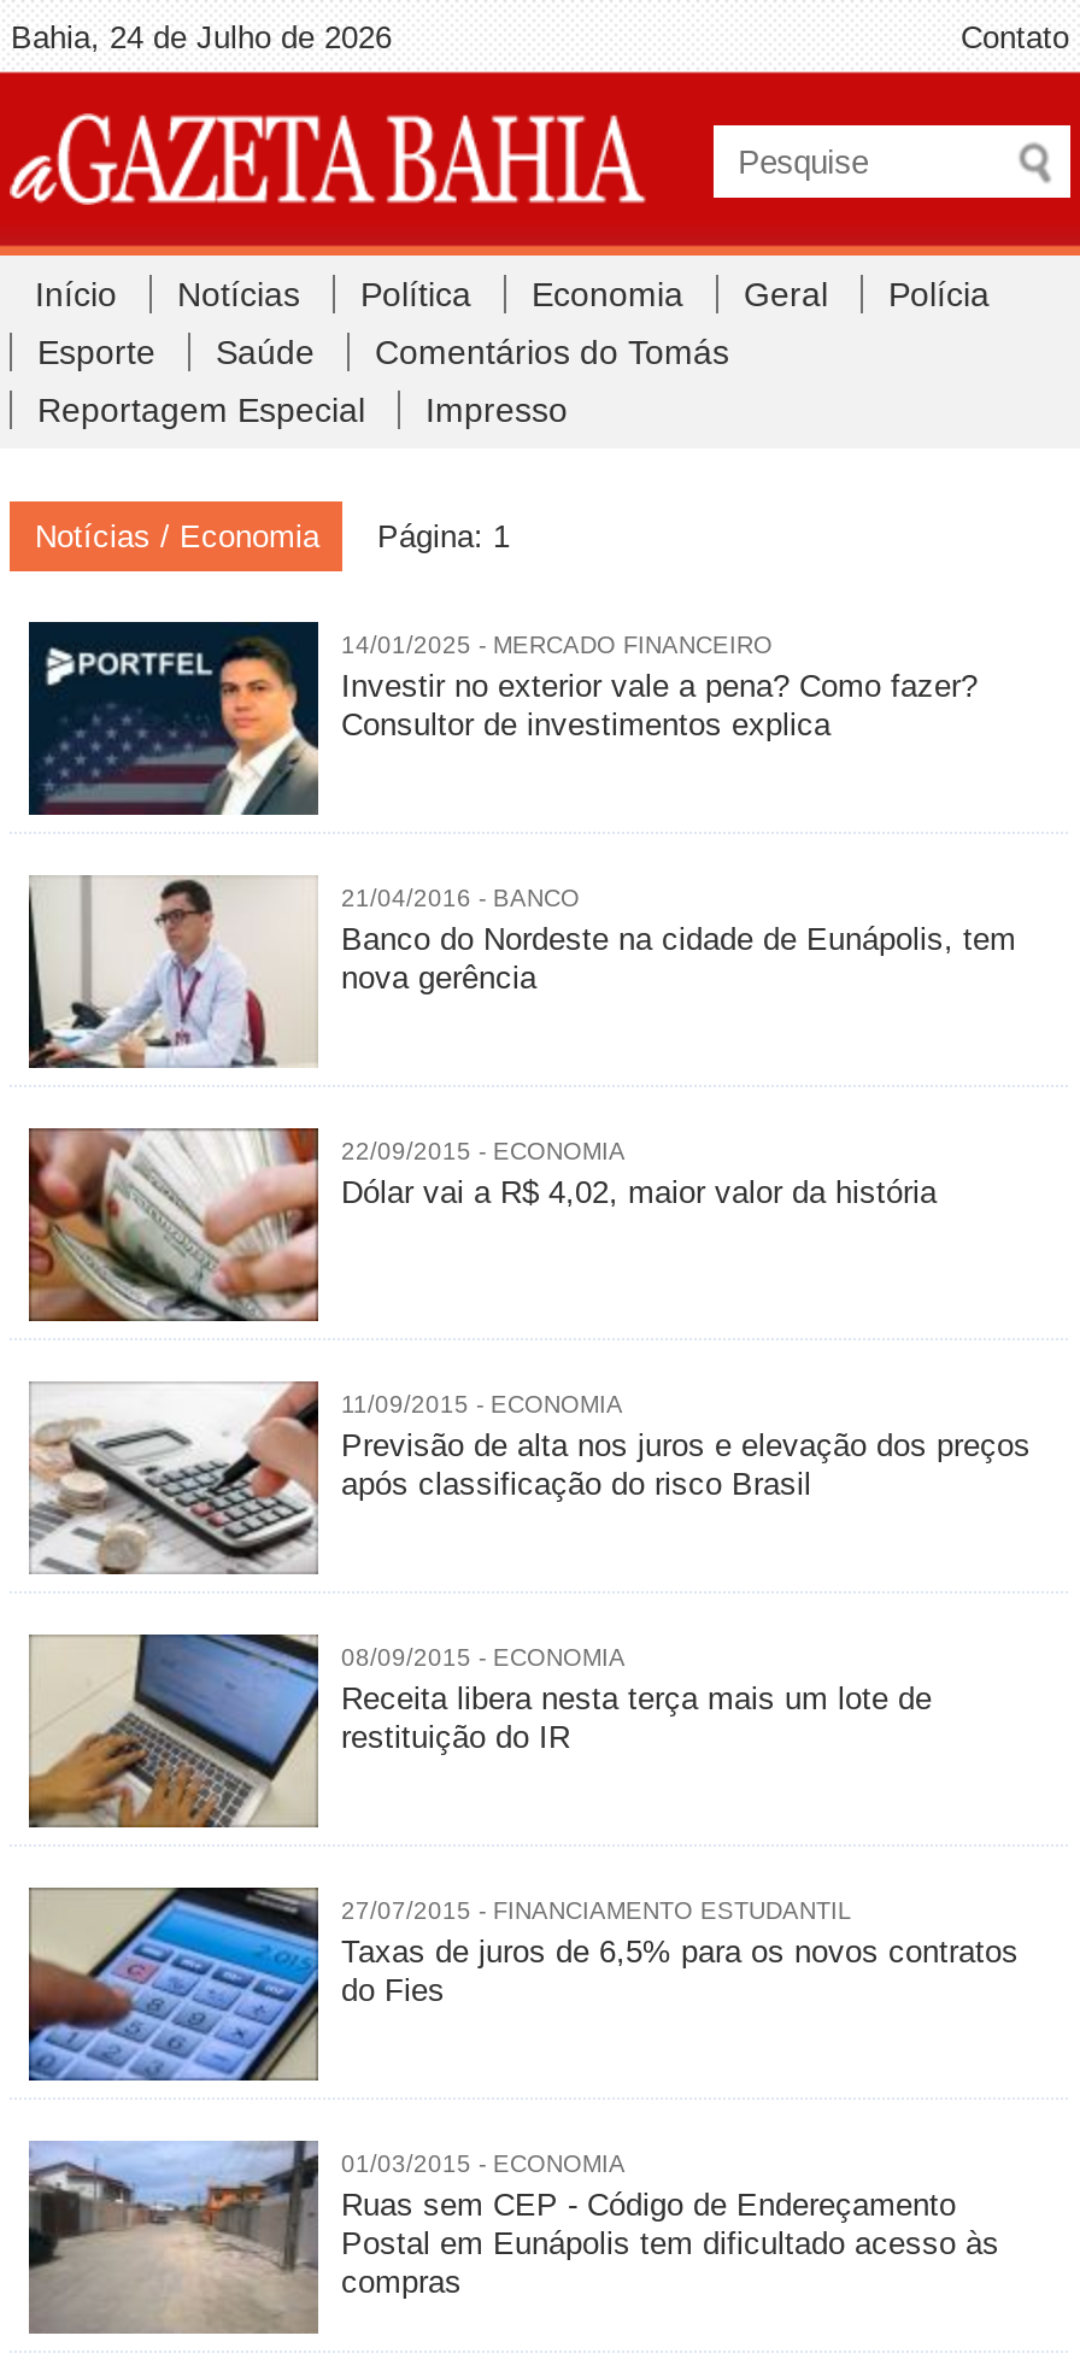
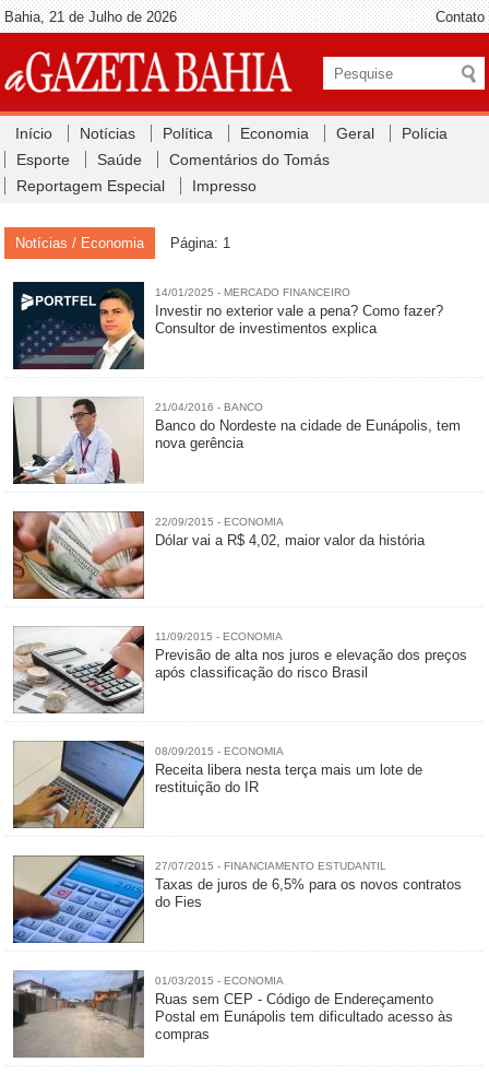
[11,19,392,55] Bahia, 24 de Julho de 2026 -> [5,9,177,25] Bahia, 21 de Julho de 2026

